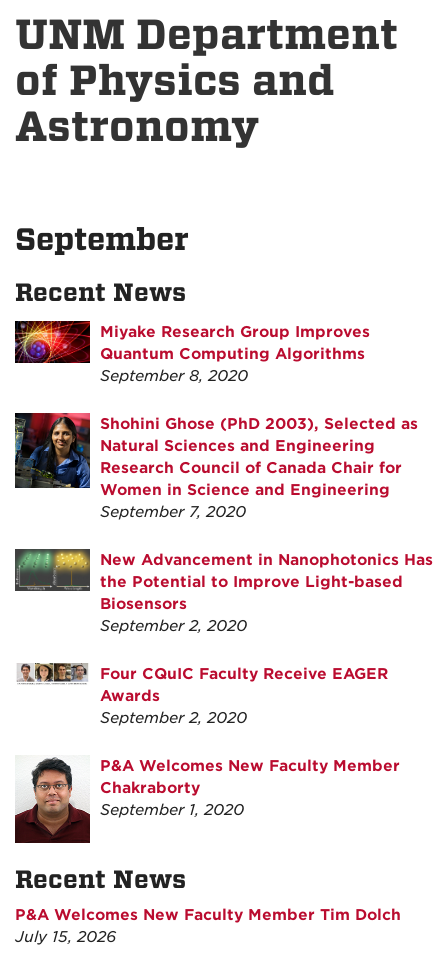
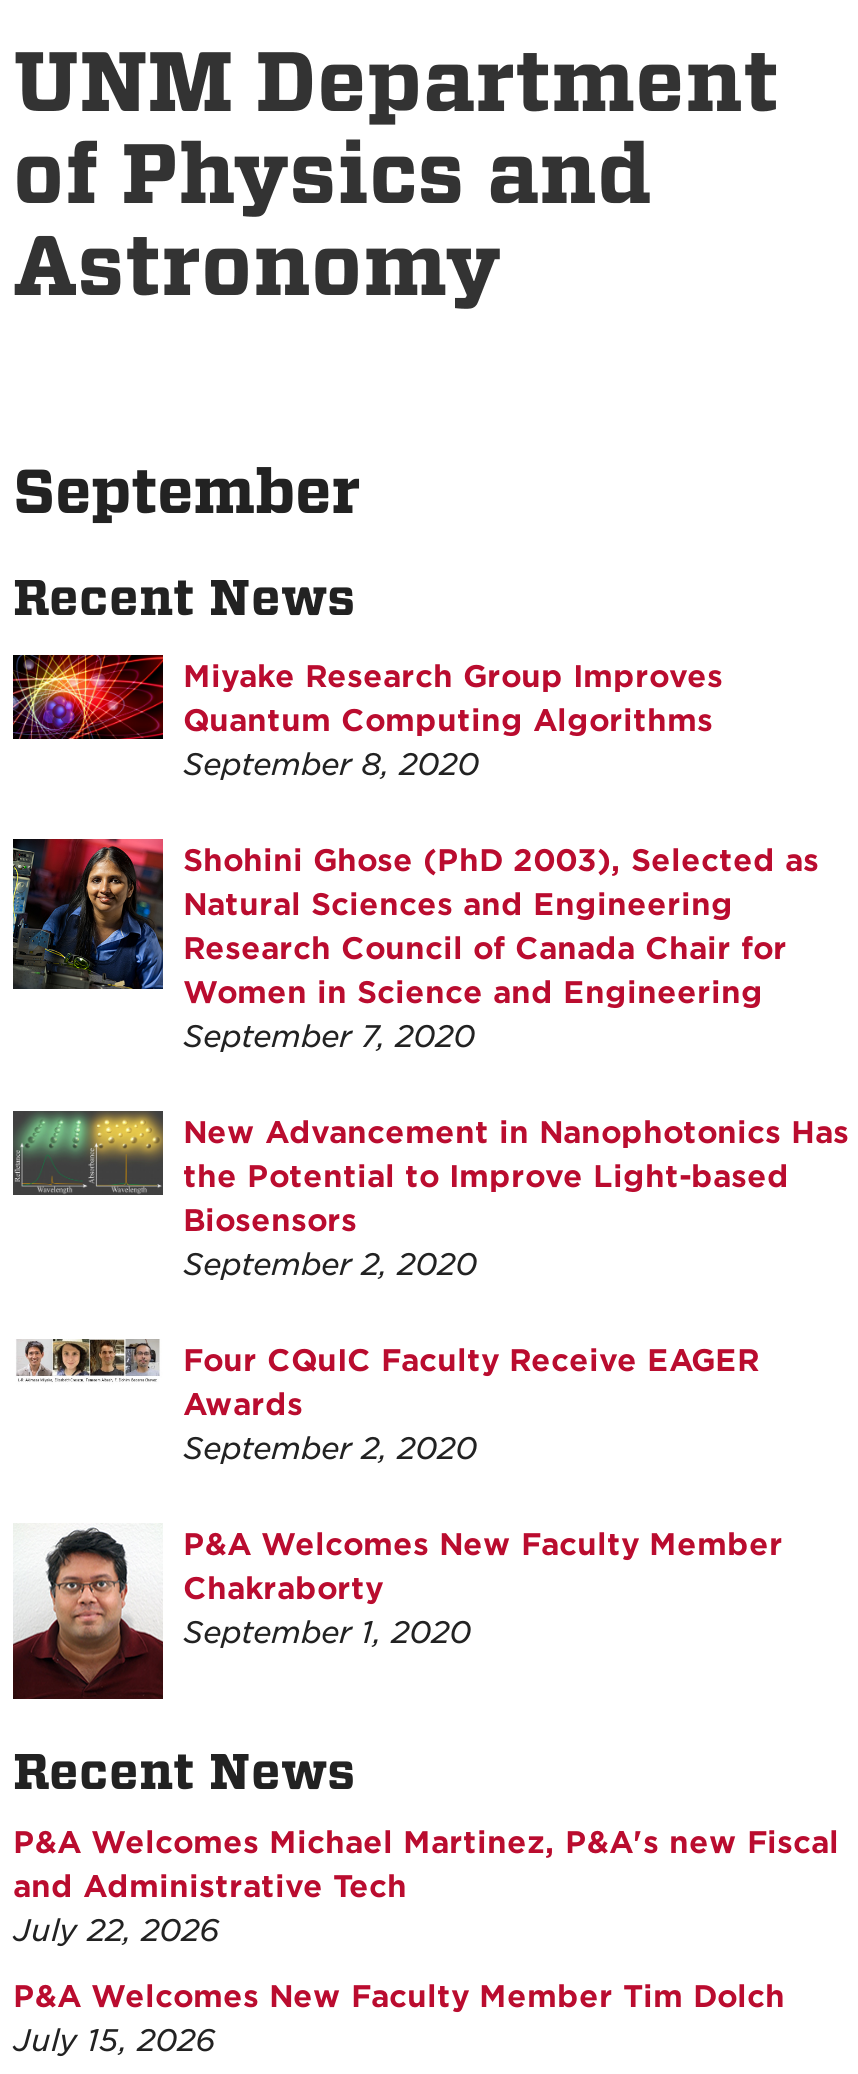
none -> [13,1824,839,1948] P&A Welcomes Michael Martinez, P&A's new Fiscal | and Administrative Tech | July 22, 2026

